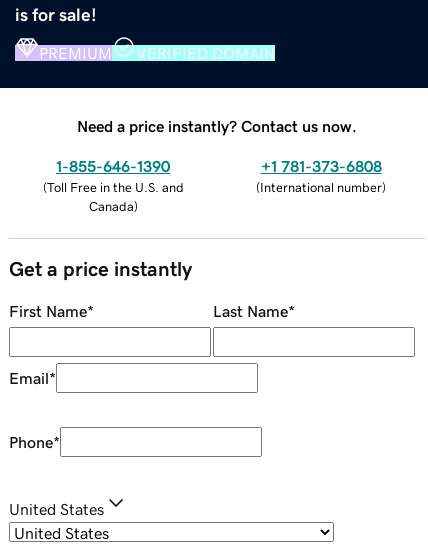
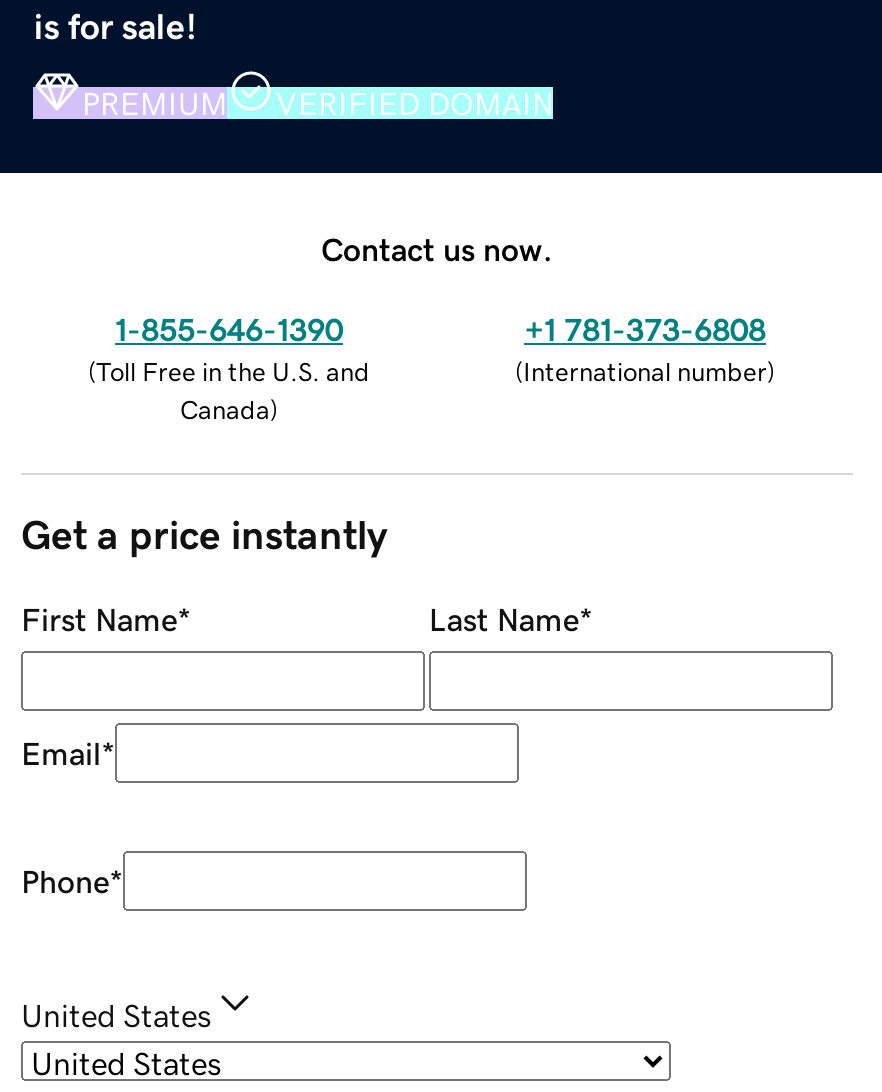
[77,118,357,134] Need a price instantly? Contact us now. -> [321,232,553,264] Contact us now.

